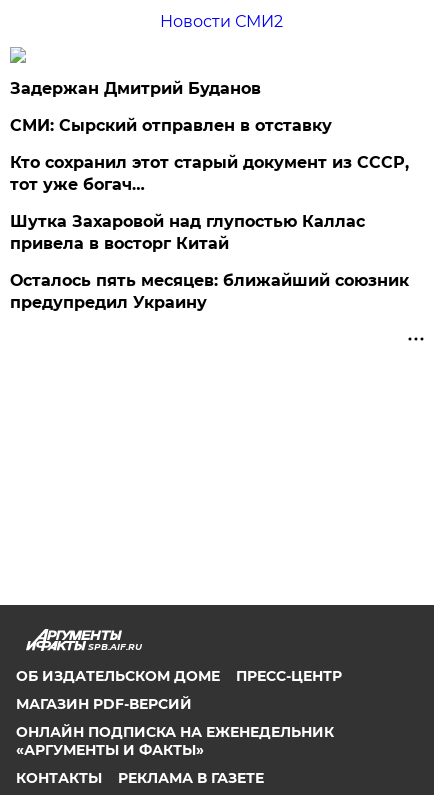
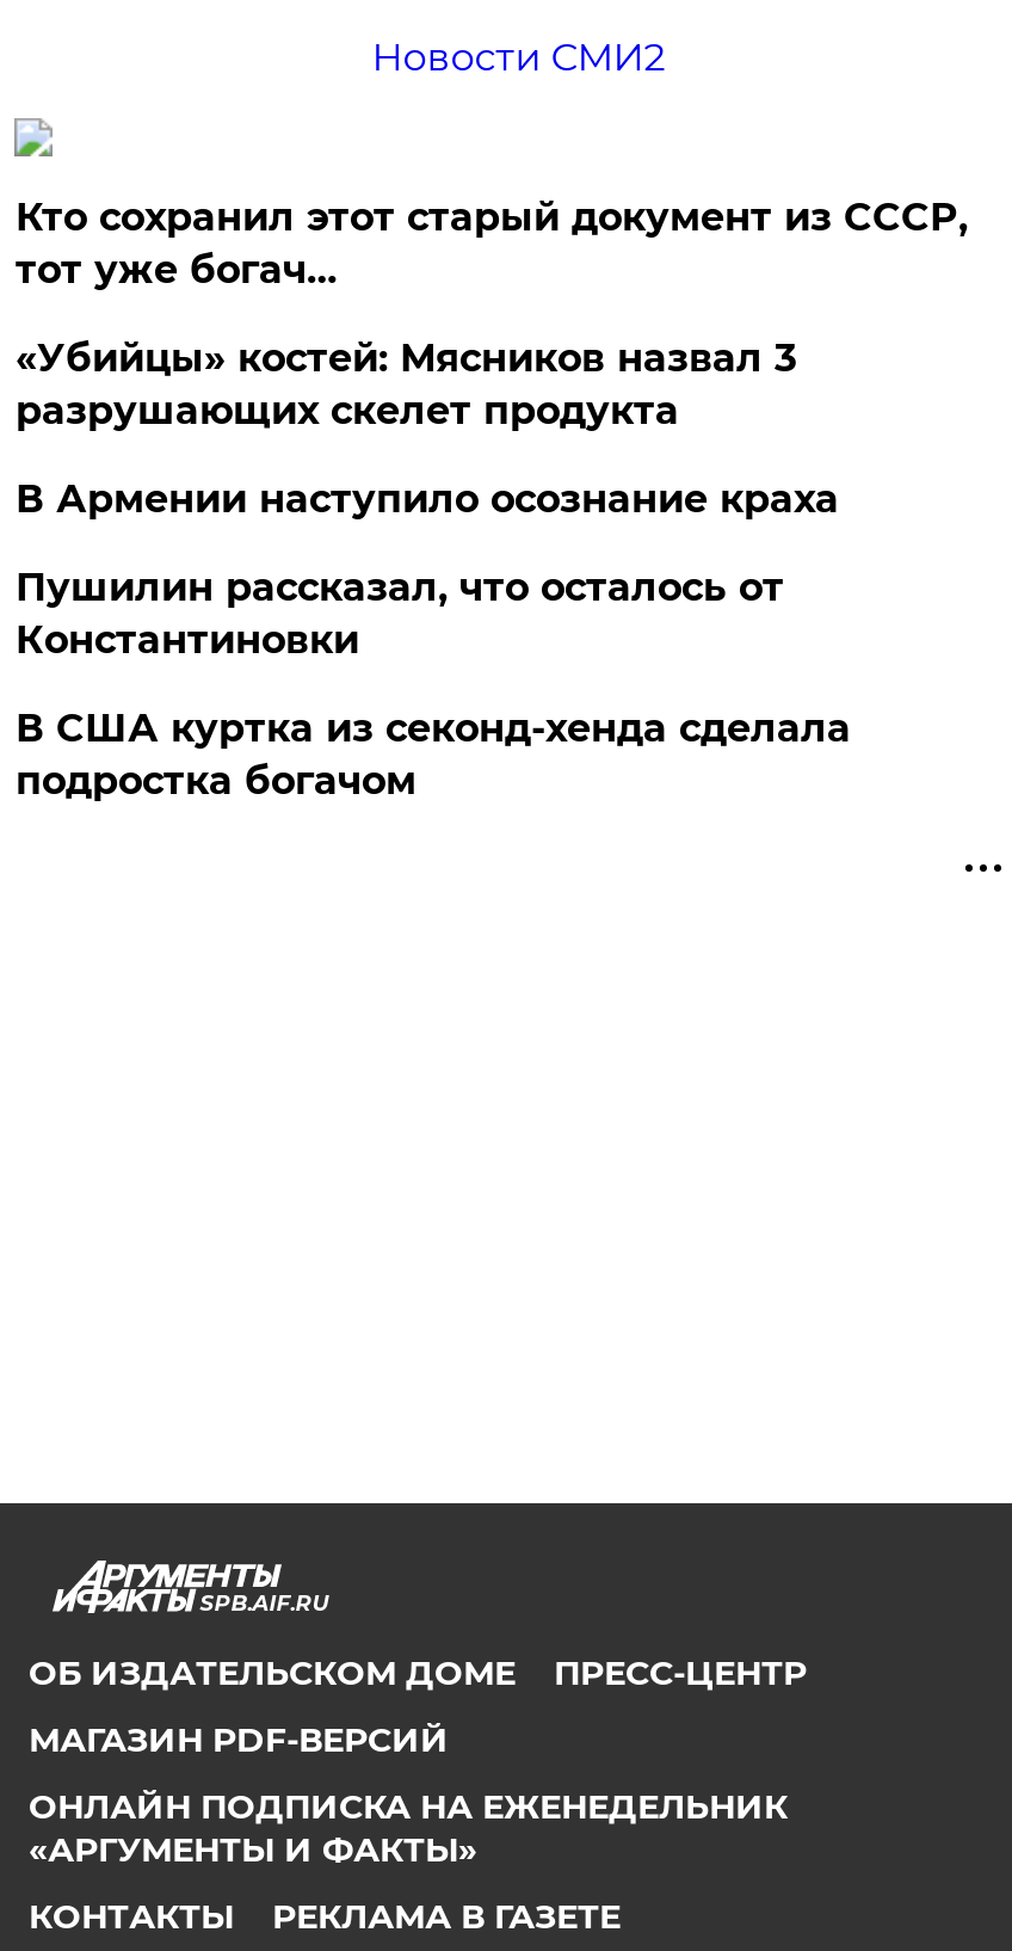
[10,79,332,135] Задержан Дмитрий Буданов | СМИ: Сырский отправлен в отставку -> none
moved [10,153,409,194] -> [15,195,968,293]: Кто сохранил этот старый документ из СССР, | тот уже богач…
[10,212,409,312] Шутка Захаровой над глупостью Каллас | привела в восторг Китай | Осталось пять месяцев: ближайший союзник | предупредил Украину -> [15,336,851,804] «Убийцы» костей: Мясников назвал 3 | разрушающих скелет продукта | В Армении наступило осознание краха | Пушилин рассказал, что осталось от | Константиновки | В США куртка из секонд-хенда сделала | подростка богачом

